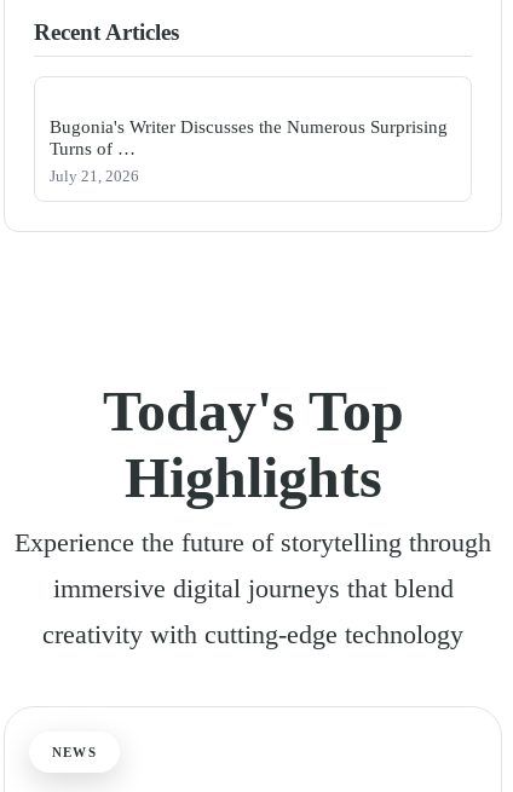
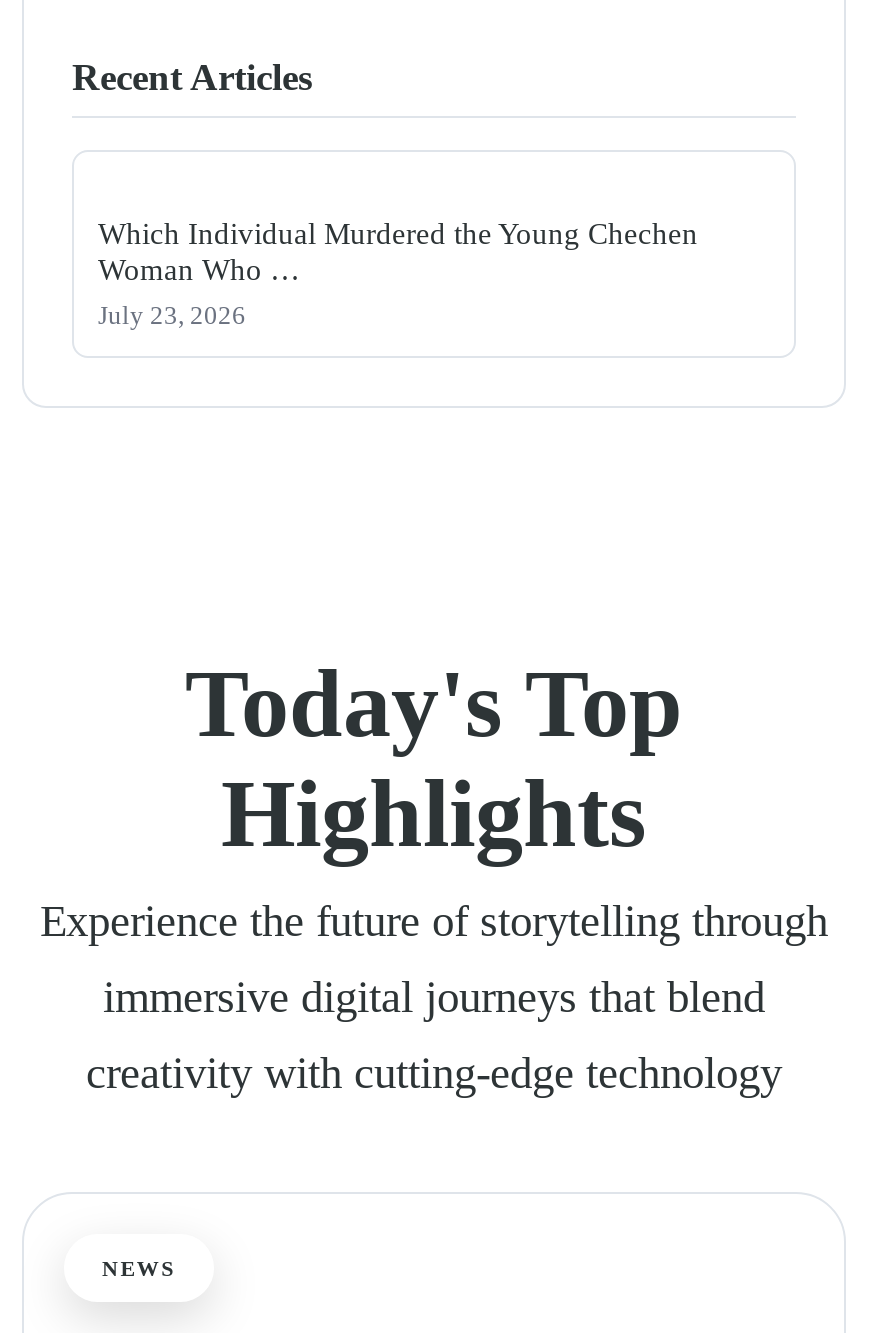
[50,116,448,158] Bugonia's Writer Discusses the Numerous Surprising | Turns of … -> [98,216,698,286] Which Individual Murdered the Young Chechen | Woman Who …
[50,168,139,185] July 21, 2026 -> [98,302,246,330] July 23, 2026

